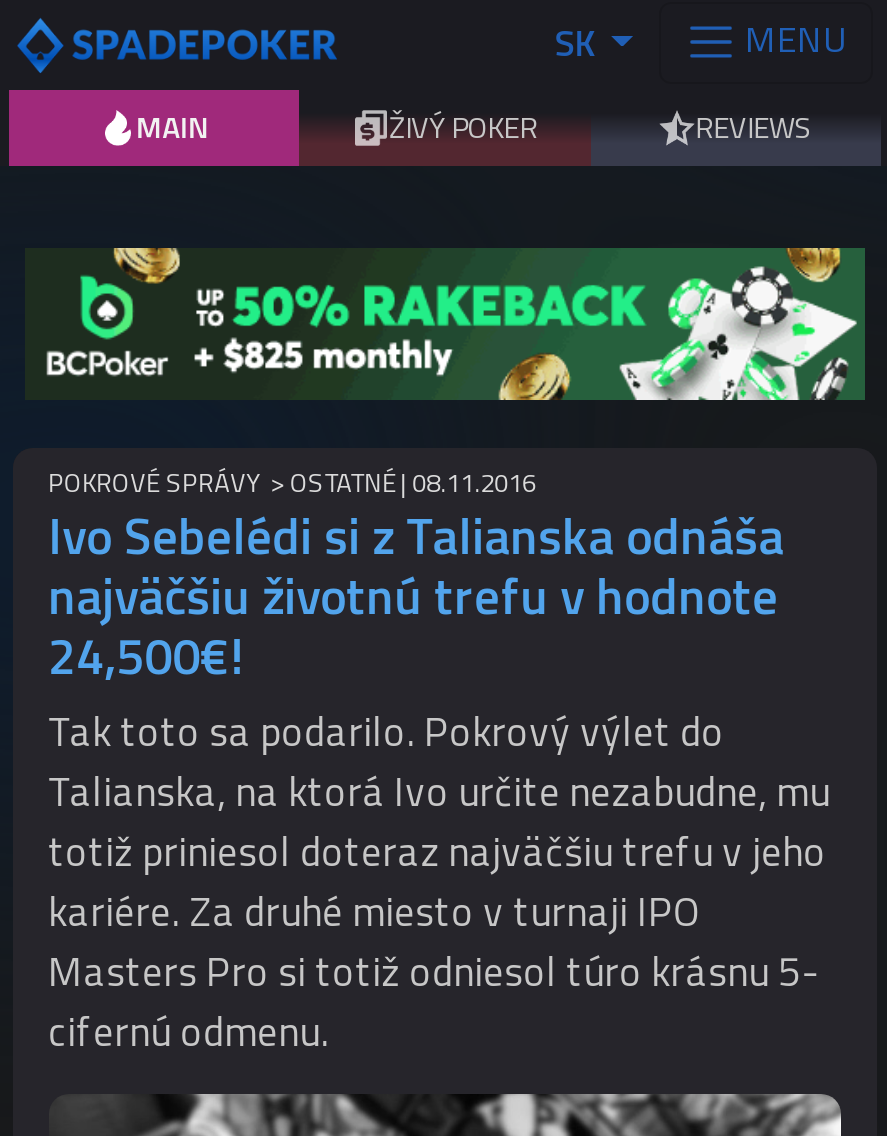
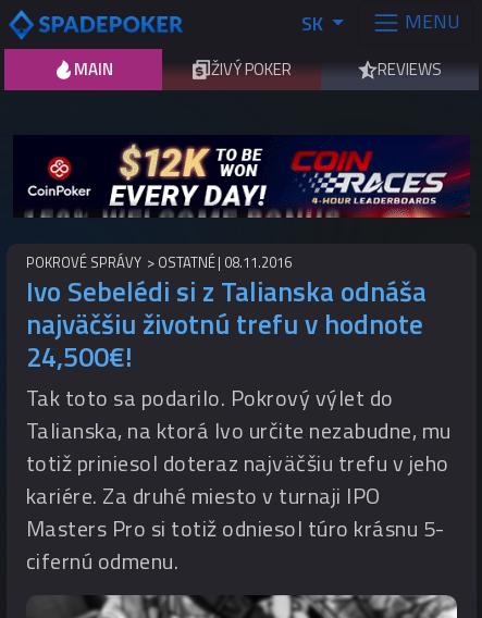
[27,246,865,402] [image] -> [14,135,471,219] [image]

